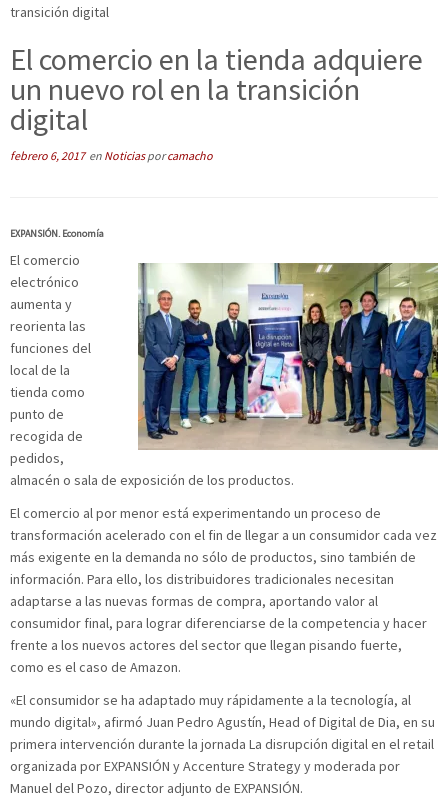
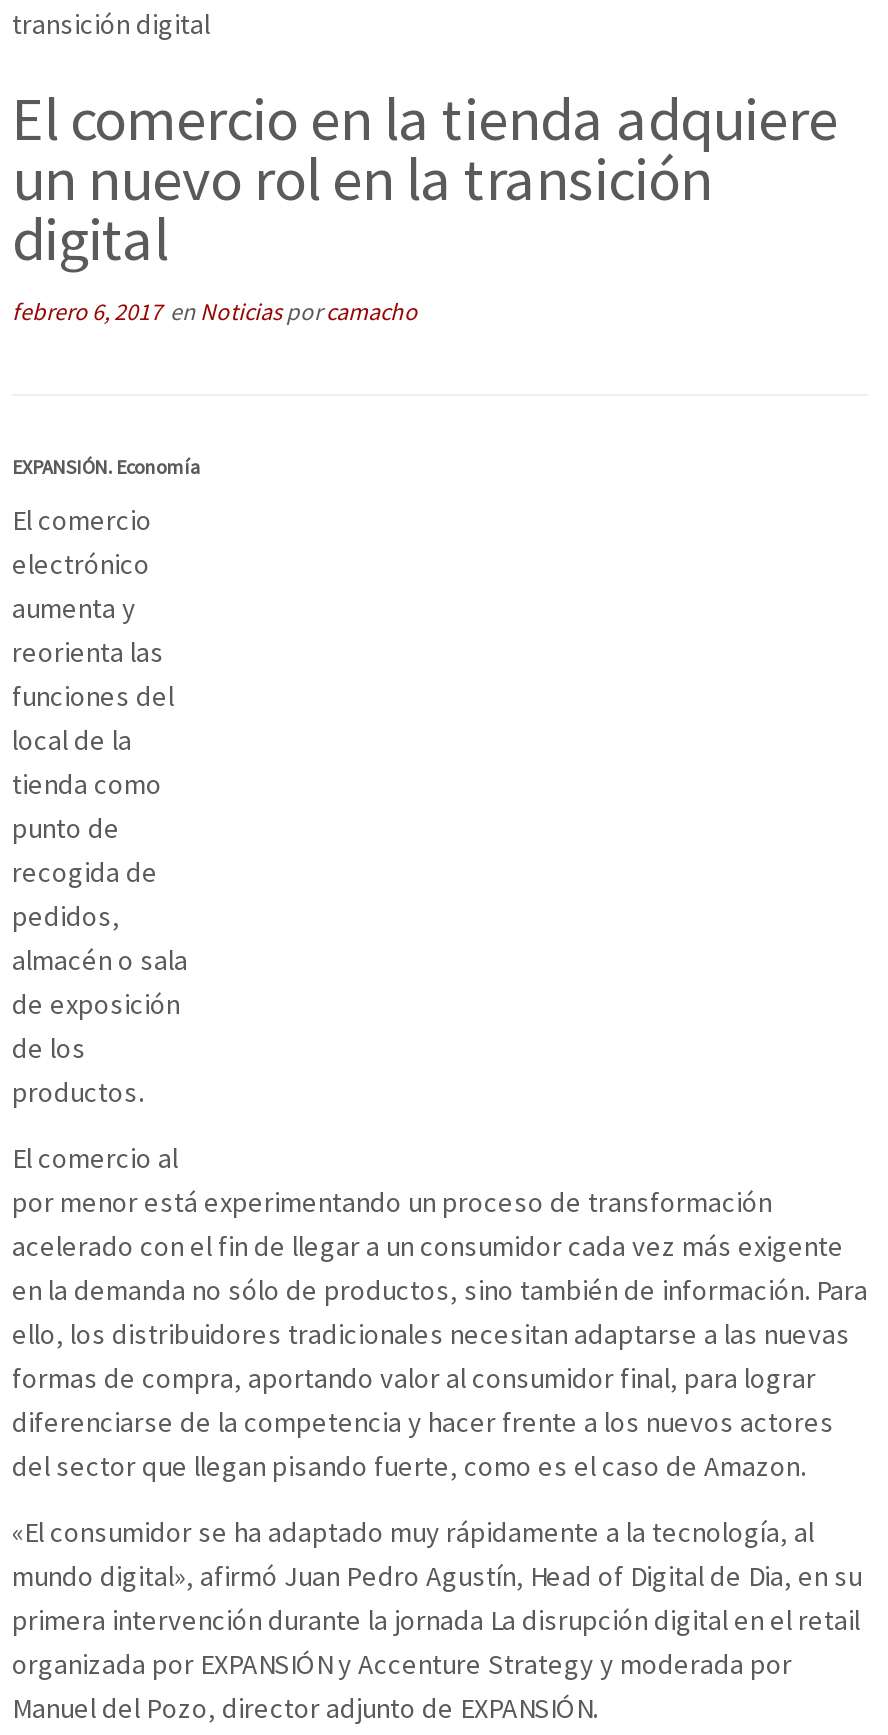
[137,262,439,450] [image] -> none

